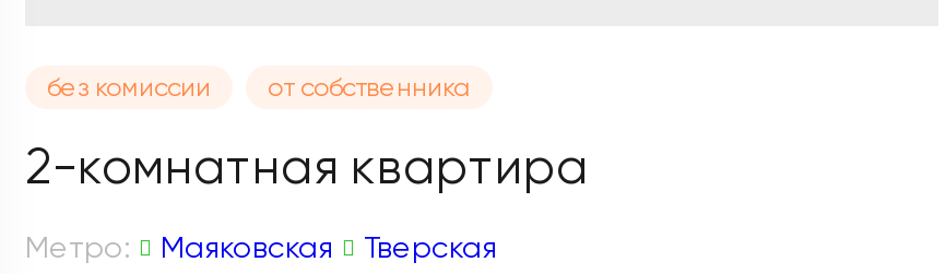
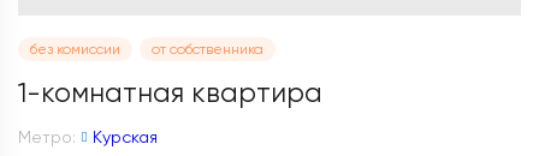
[25,137,589,196] 2-комнатная квартира -> [18,77,322,109] 1-комнатная квартира
[161,229,497,264] Маяковская | Тверская -> [93,127,158,146] Курская

